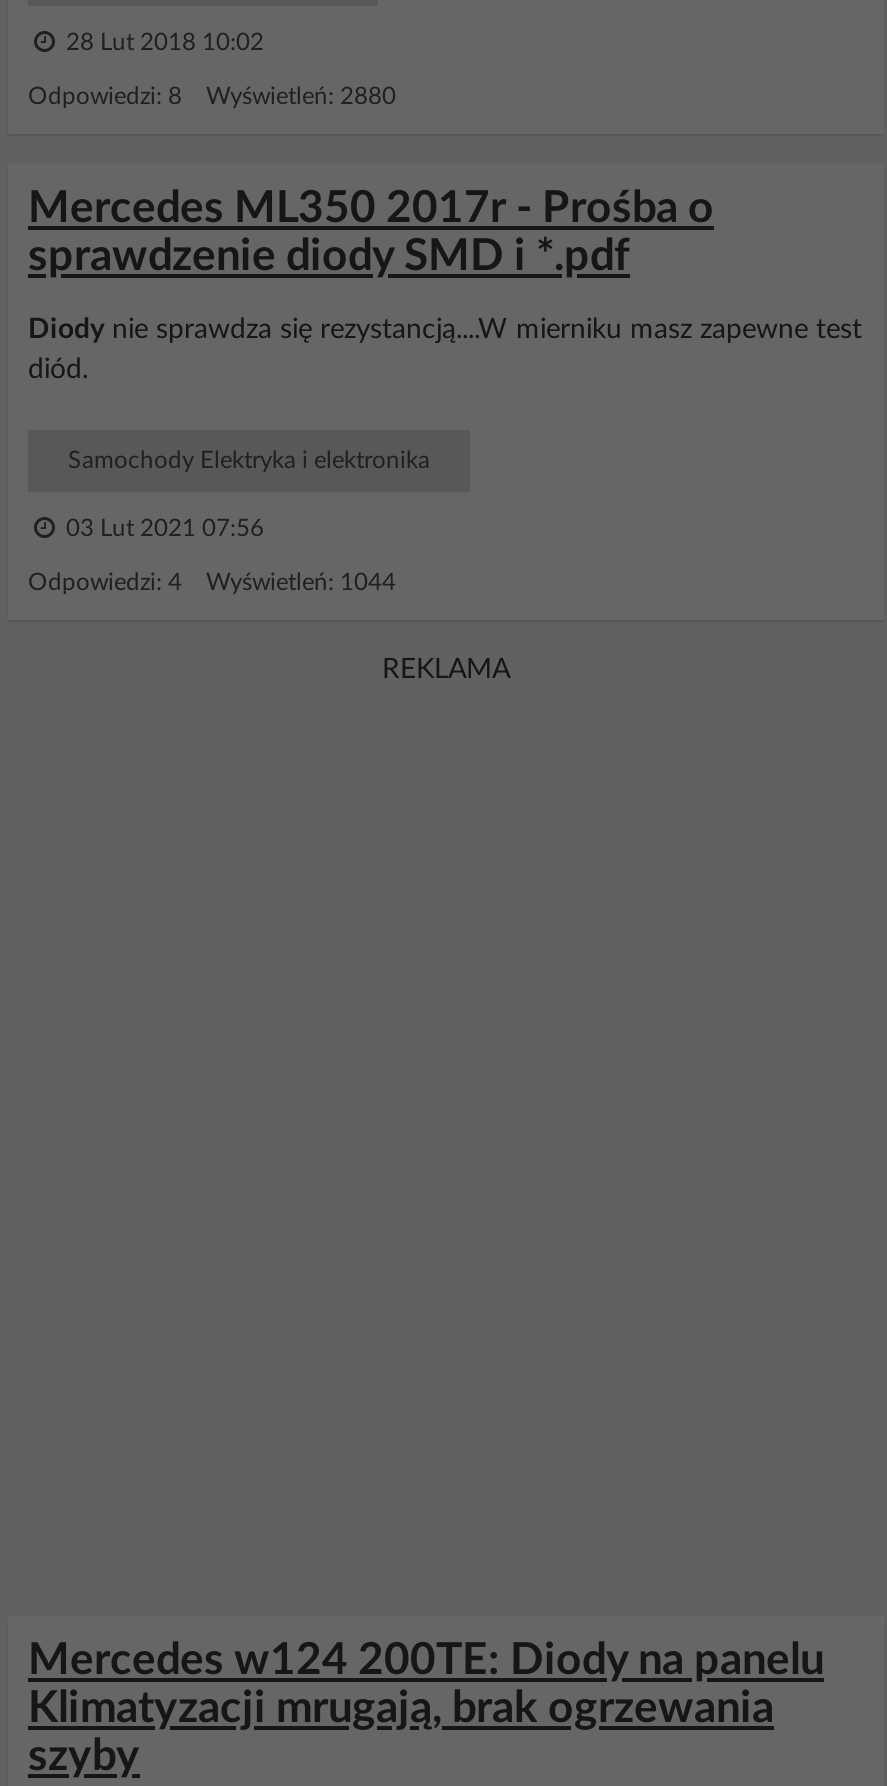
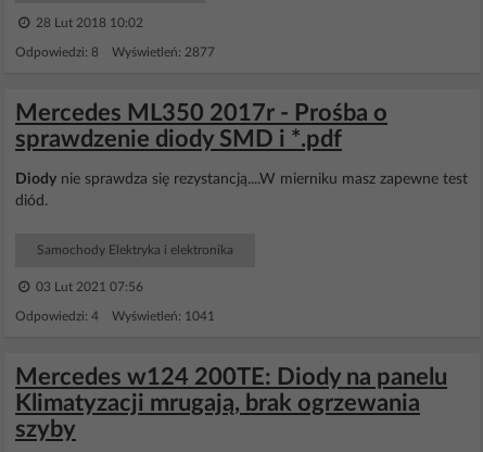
[28,84,396,108] Odpowiedzi: 8 Wyświetleń: 2880 -> [15,46,215,59] Odpowiedzi: 8 Wyświetleń: 2877
[28,570,510,684] Odpowiedzi: 4 Wyświetleń: 1044 | REKLAMA -> [15,310,215,323] Odpowiedzi: 4 Wyświetleń: 1041

